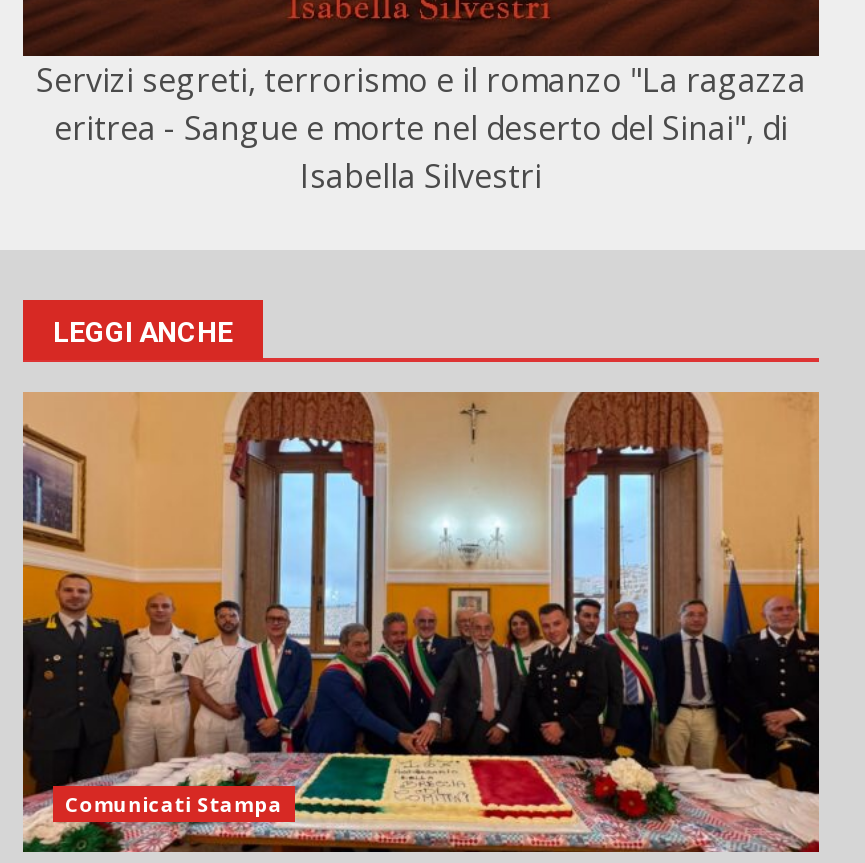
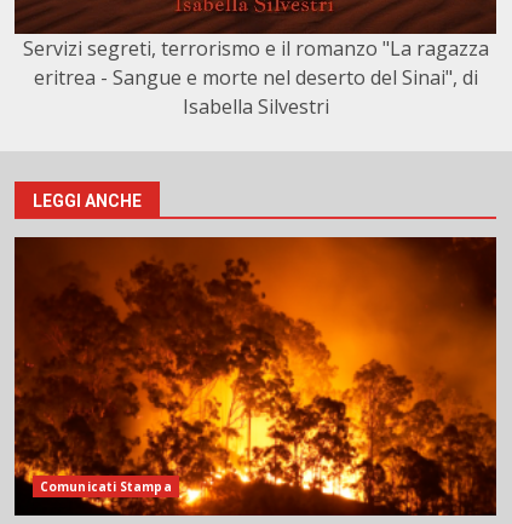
[21,392,821,854] [image] -> [13,236,497,517] [image]

